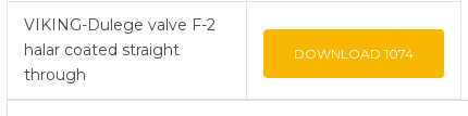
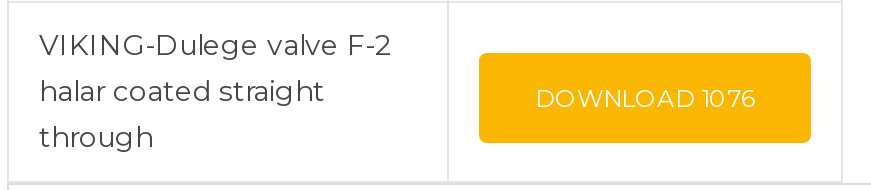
[294,45,414,62] DOWNLOAD 1074 -> [535,84,755,114] DOWNLOAD 1076

